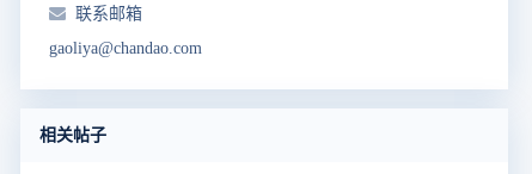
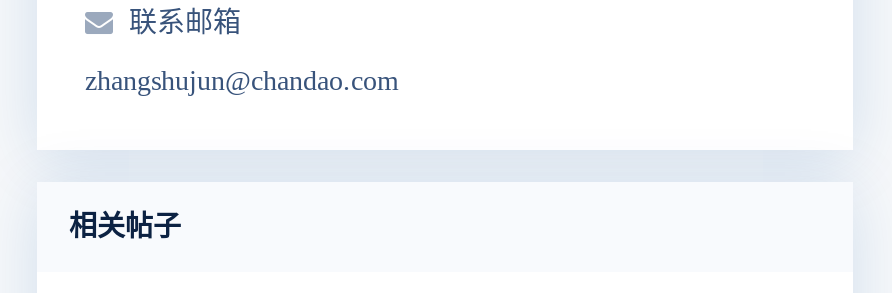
[49,39,202,57] gaoliya@chandao.com -> [85,66,399,96] zhangshujun@chandao.com

